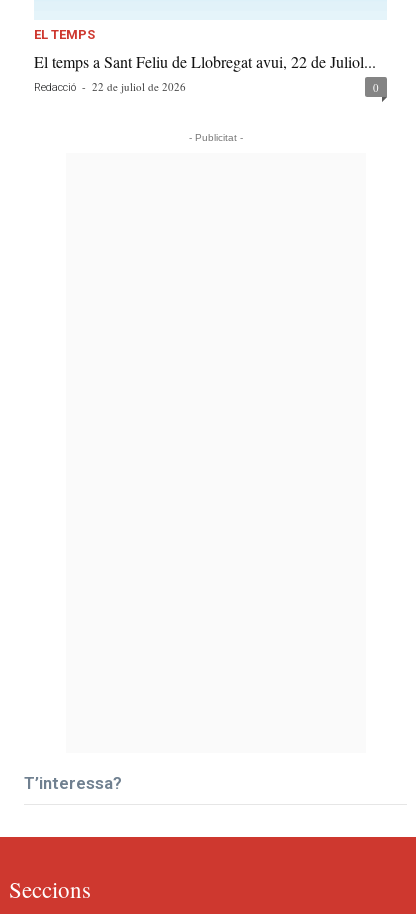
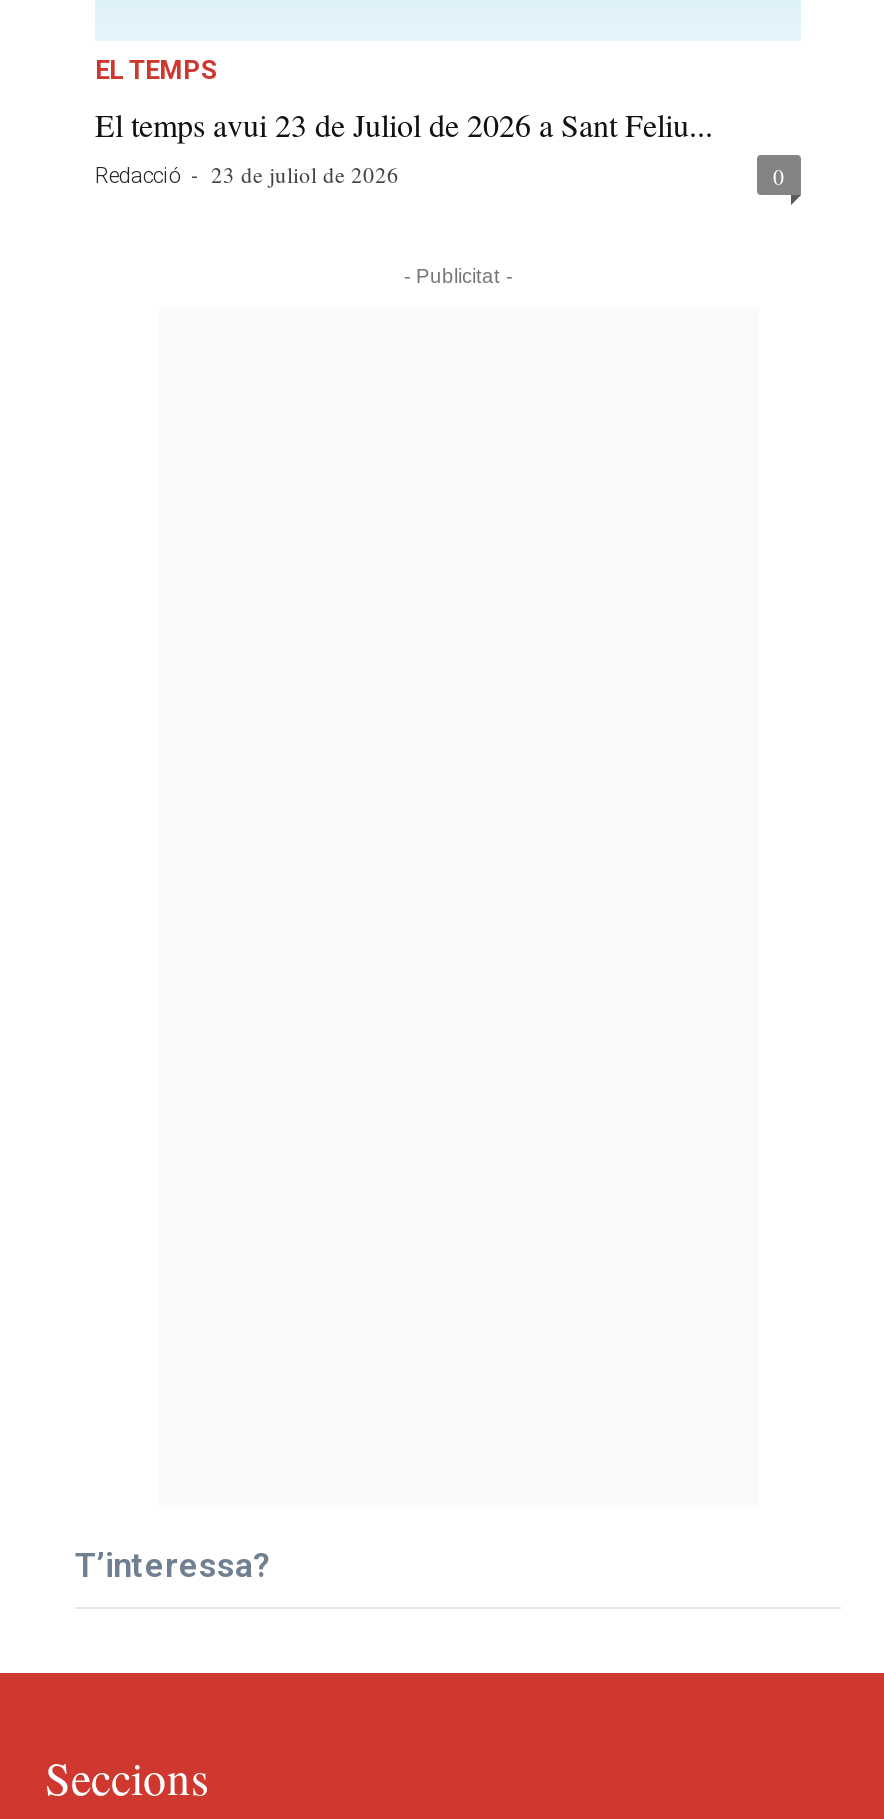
[34,51,376,72] El temps a Sant Feliu de Llobregat avui, 22 de Juliol... -> [95,102,713,144] El temps avui 23 de Juliol de 2026 a Sant Feliu...
[34,79,186,94] Redacció - 22 de juliol de 2026 -> [95,158,399,188] Redacció - 23 de juliol de 2026

